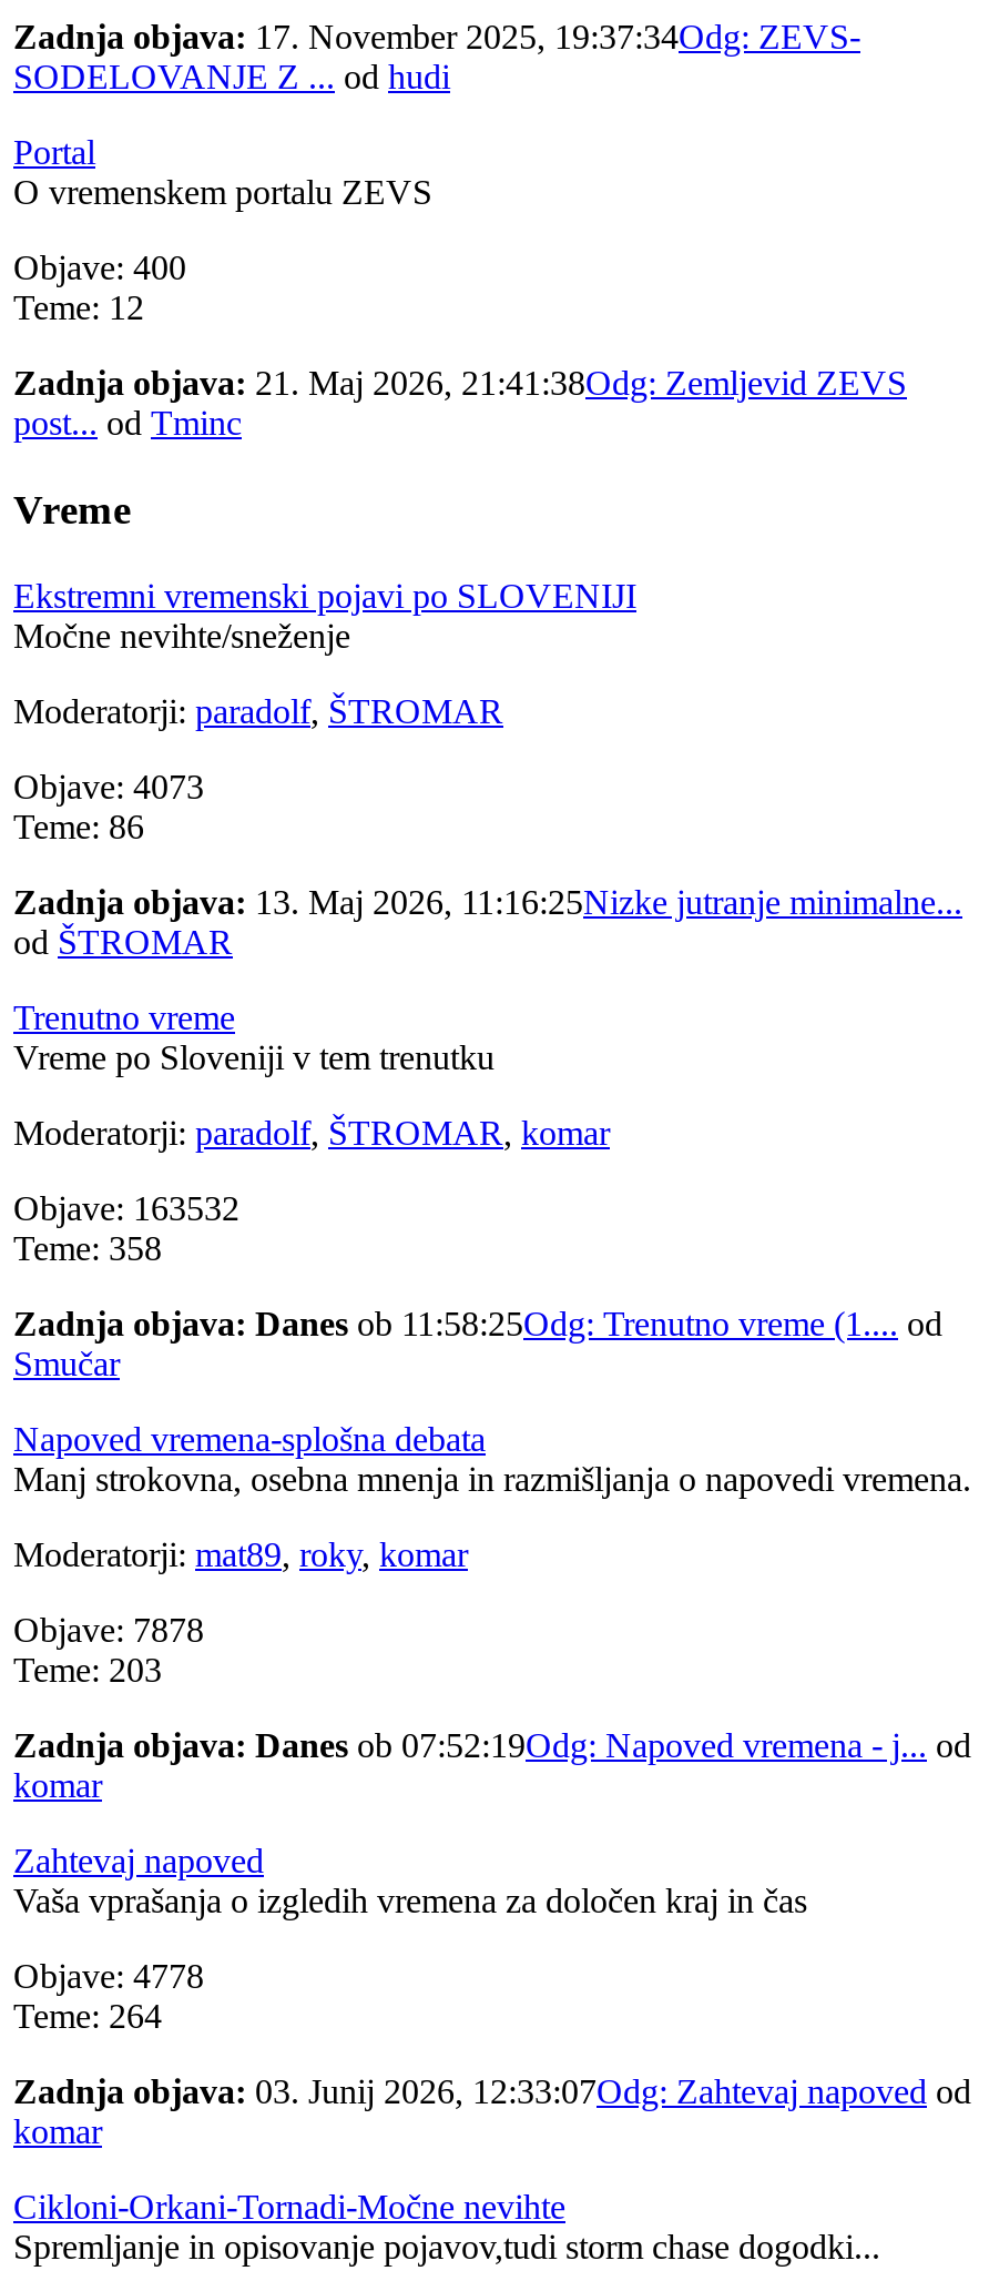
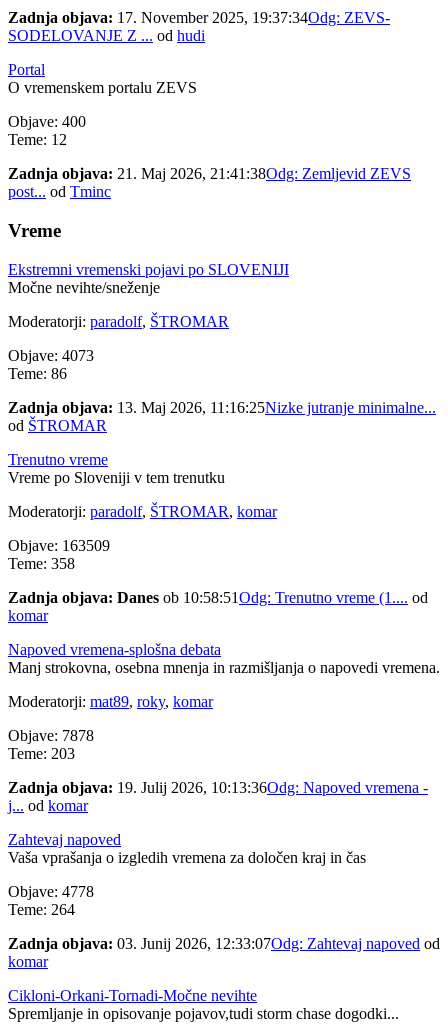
[13,1188,239,1226] Objave: 163532 -> [8,537,110,554] Objave: 163509
[13,1304,942,1381] Zadnja objava: Danes ob 11:58:25Odg: Trenutno vreme (1.... od | Smučar -> [8,589,428,624] Zadnja objava: Danes ob 10:58:51Odg: Trenutno vreme (1.... od | komar
[13,1725,971,1803] Zadnja objava: Danes ob 07:52:19Odg: Napoved vremena - j... od | komar -> [8,779,428,814] Zadnja objava: 19. Julij 2026, 10:13:36Odg: Napoved vremena - | j... odkomar

